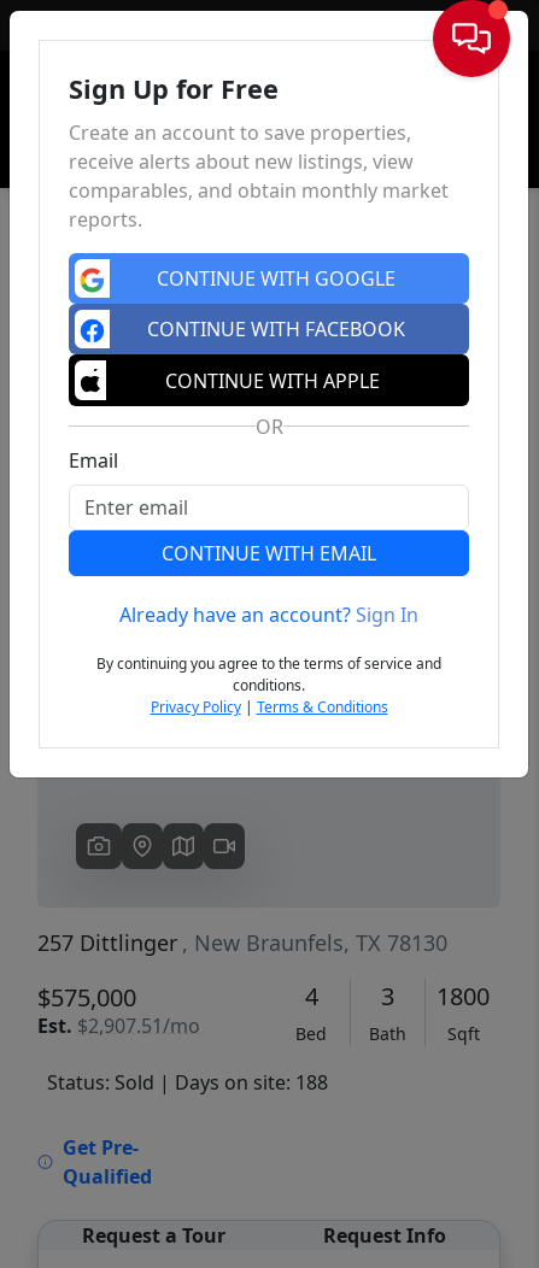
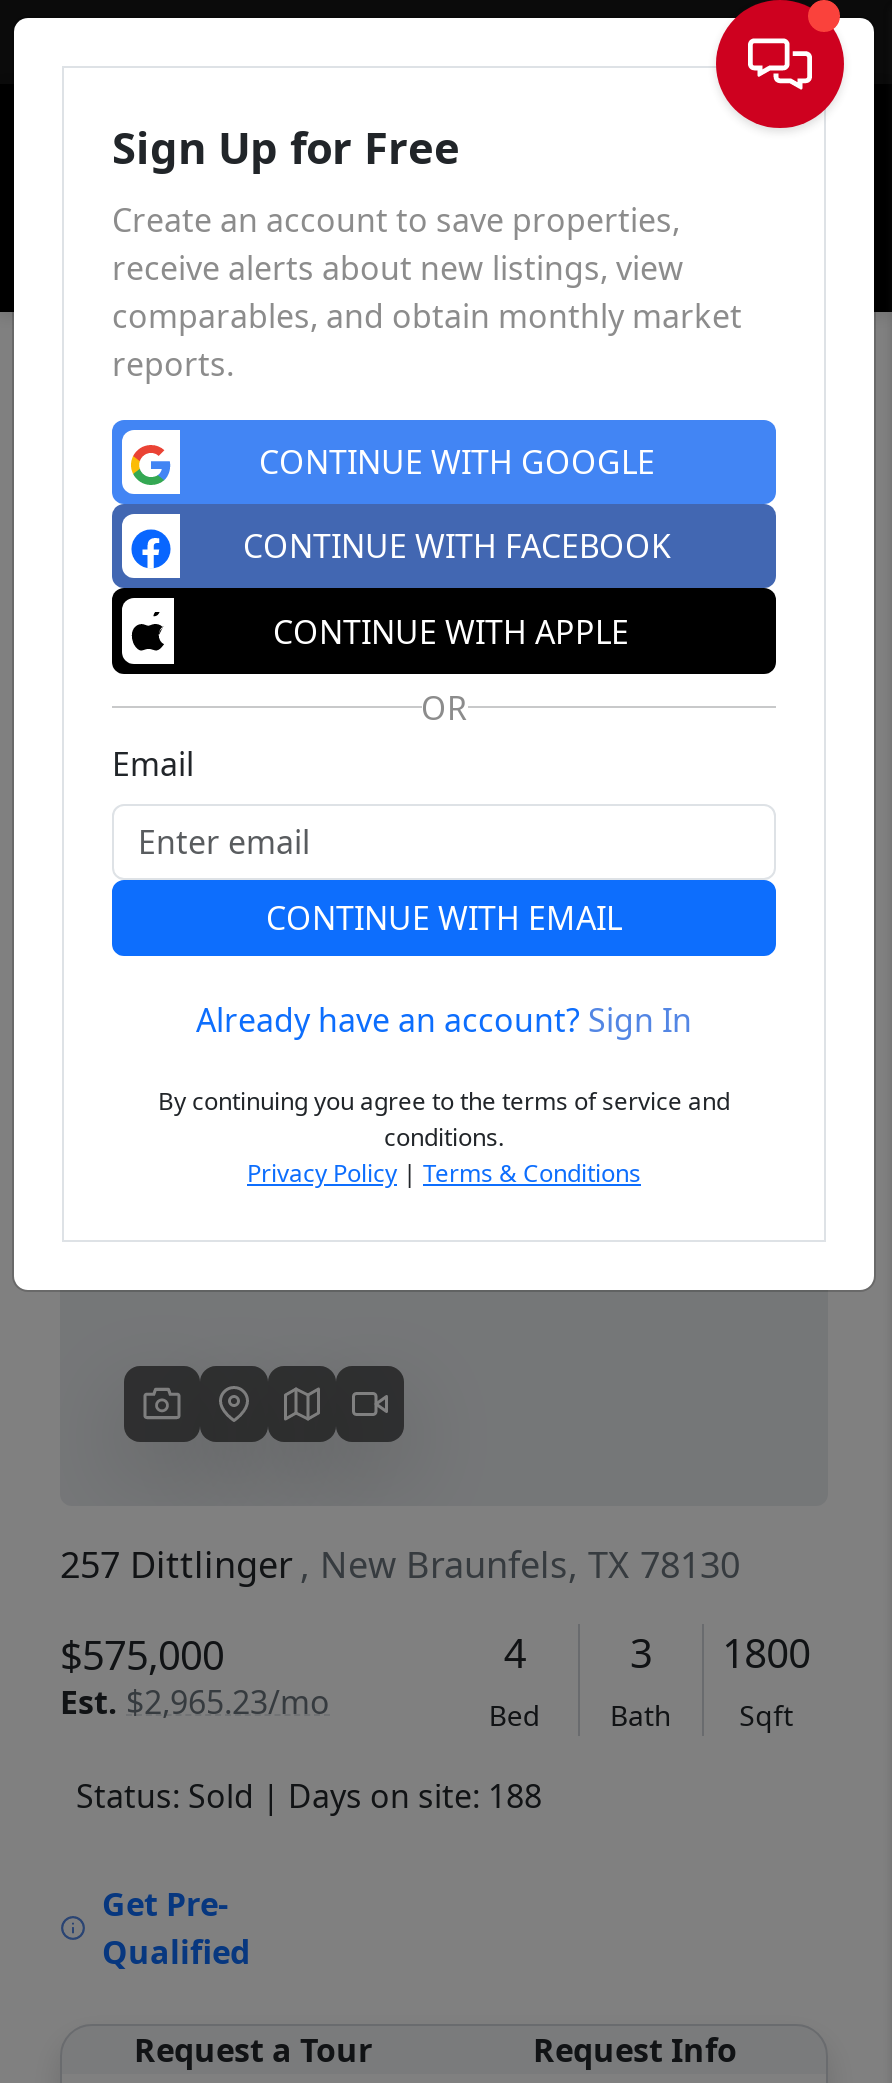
[37,1012,200,1039] Est. $2,907.51/mo -> [60,1679,330,1723] Est. $2,965.23/mo

